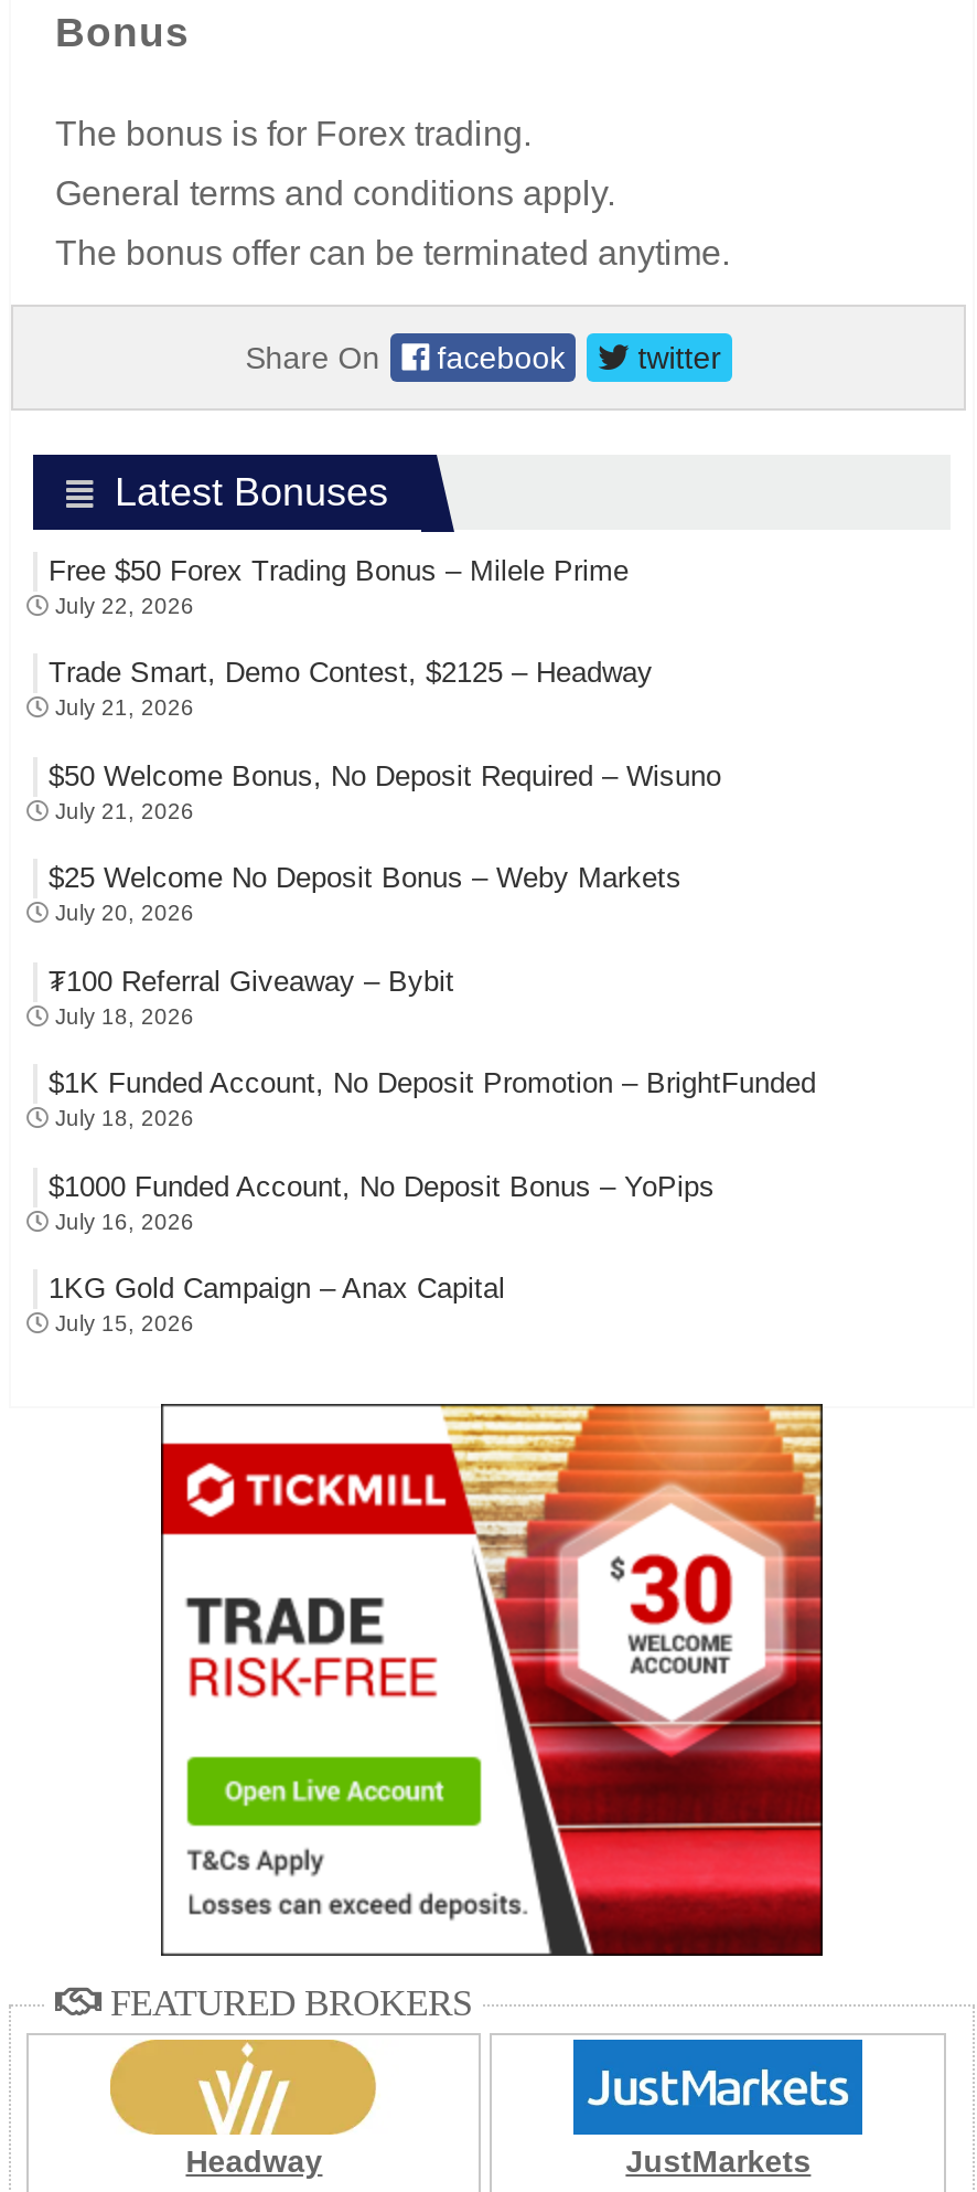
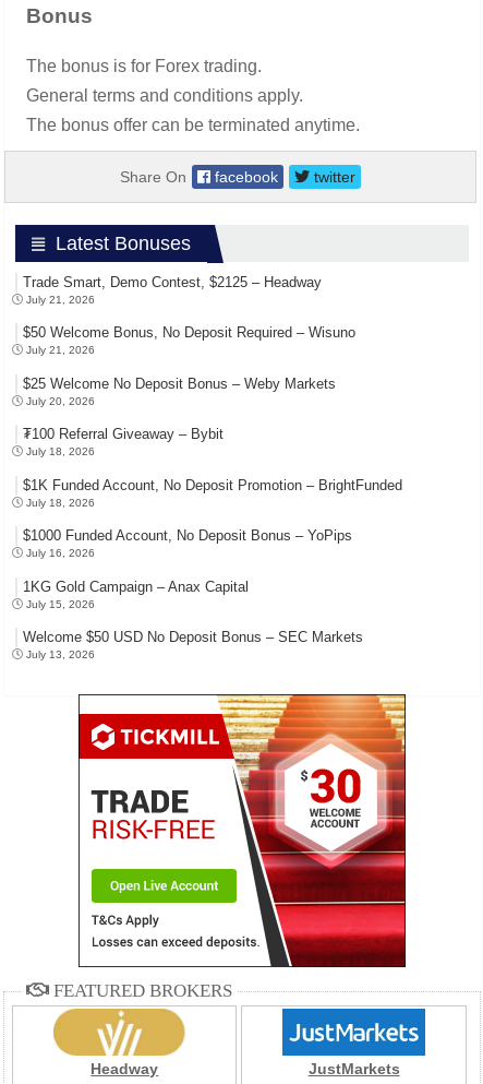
[49,553,629,617] Free $50 Forex Trading Bonus – Milele Prime | July 22, 2026 -> none
moved [49,656,816,1336] -> [23,273,402,610]: Trade Smart, Demo Contest, $2125 – Headway | July 21, 2026 | $50 Welcome Bonus, No Deposit Required – Wisuno | ... | 1KG Gold Campaign – Anax Capital | July 15, 2026
none -> [23,629,363,660] Welcome $50 USD No Deposit Bonus – SEC Markets | July 13, 2026

